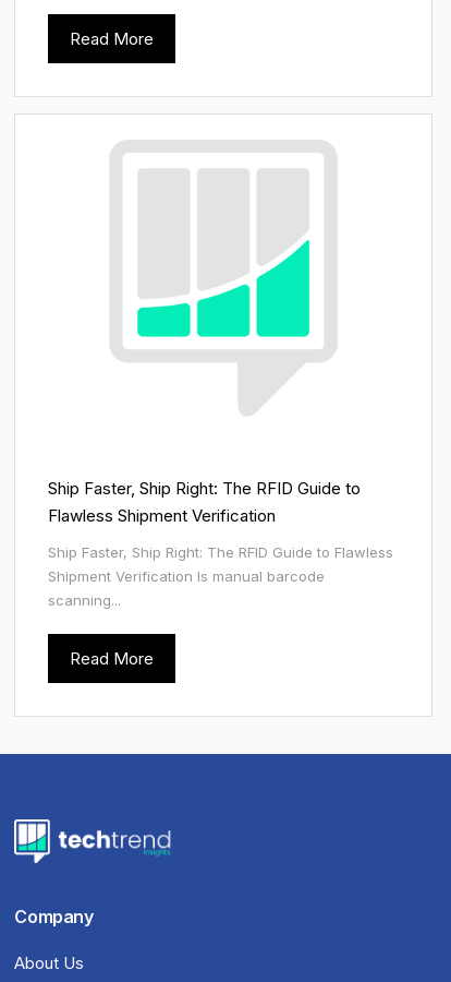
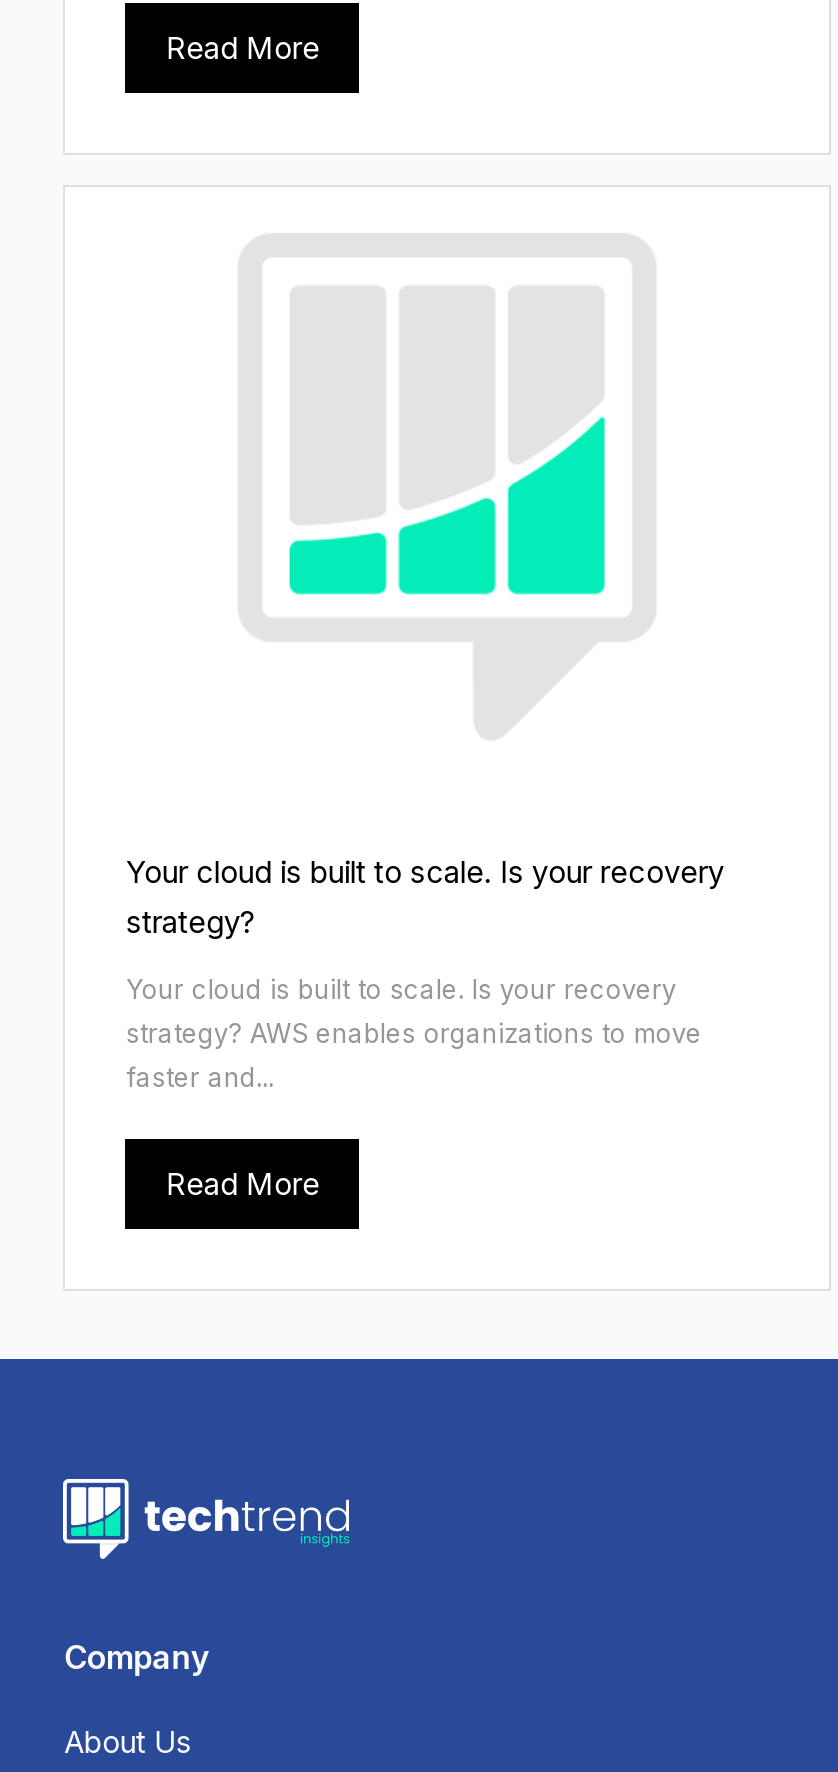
[48,478,361,526] Ship Faster, Ship Right: The RFID Guide to | Flawless Shipment Verification -> [126,853,724,941] Your cloud is built to scale. Is your recovery | strategy?
[48,543,394,609] Ship Faster, Ship Right: The RFID Guide to Flawless | Shipment Verification Is manual barcode | scanning... -> [126,973,702,1093] Your cloud is built to scale. Is your recovery | strategy? AWS enables organizations to move | faster and...

